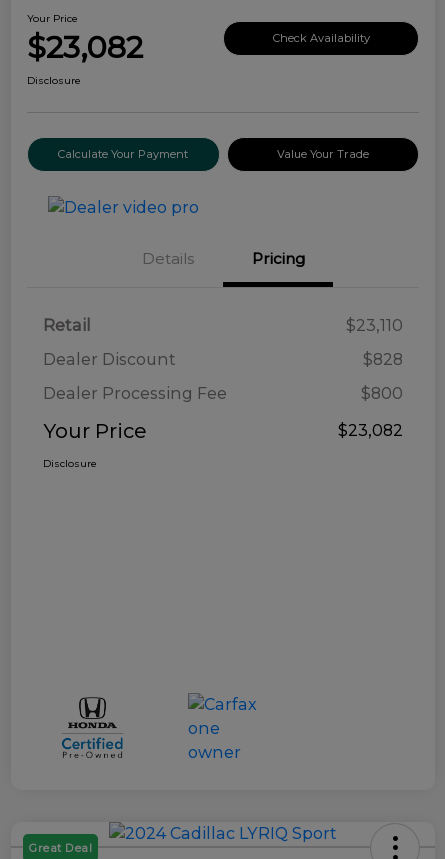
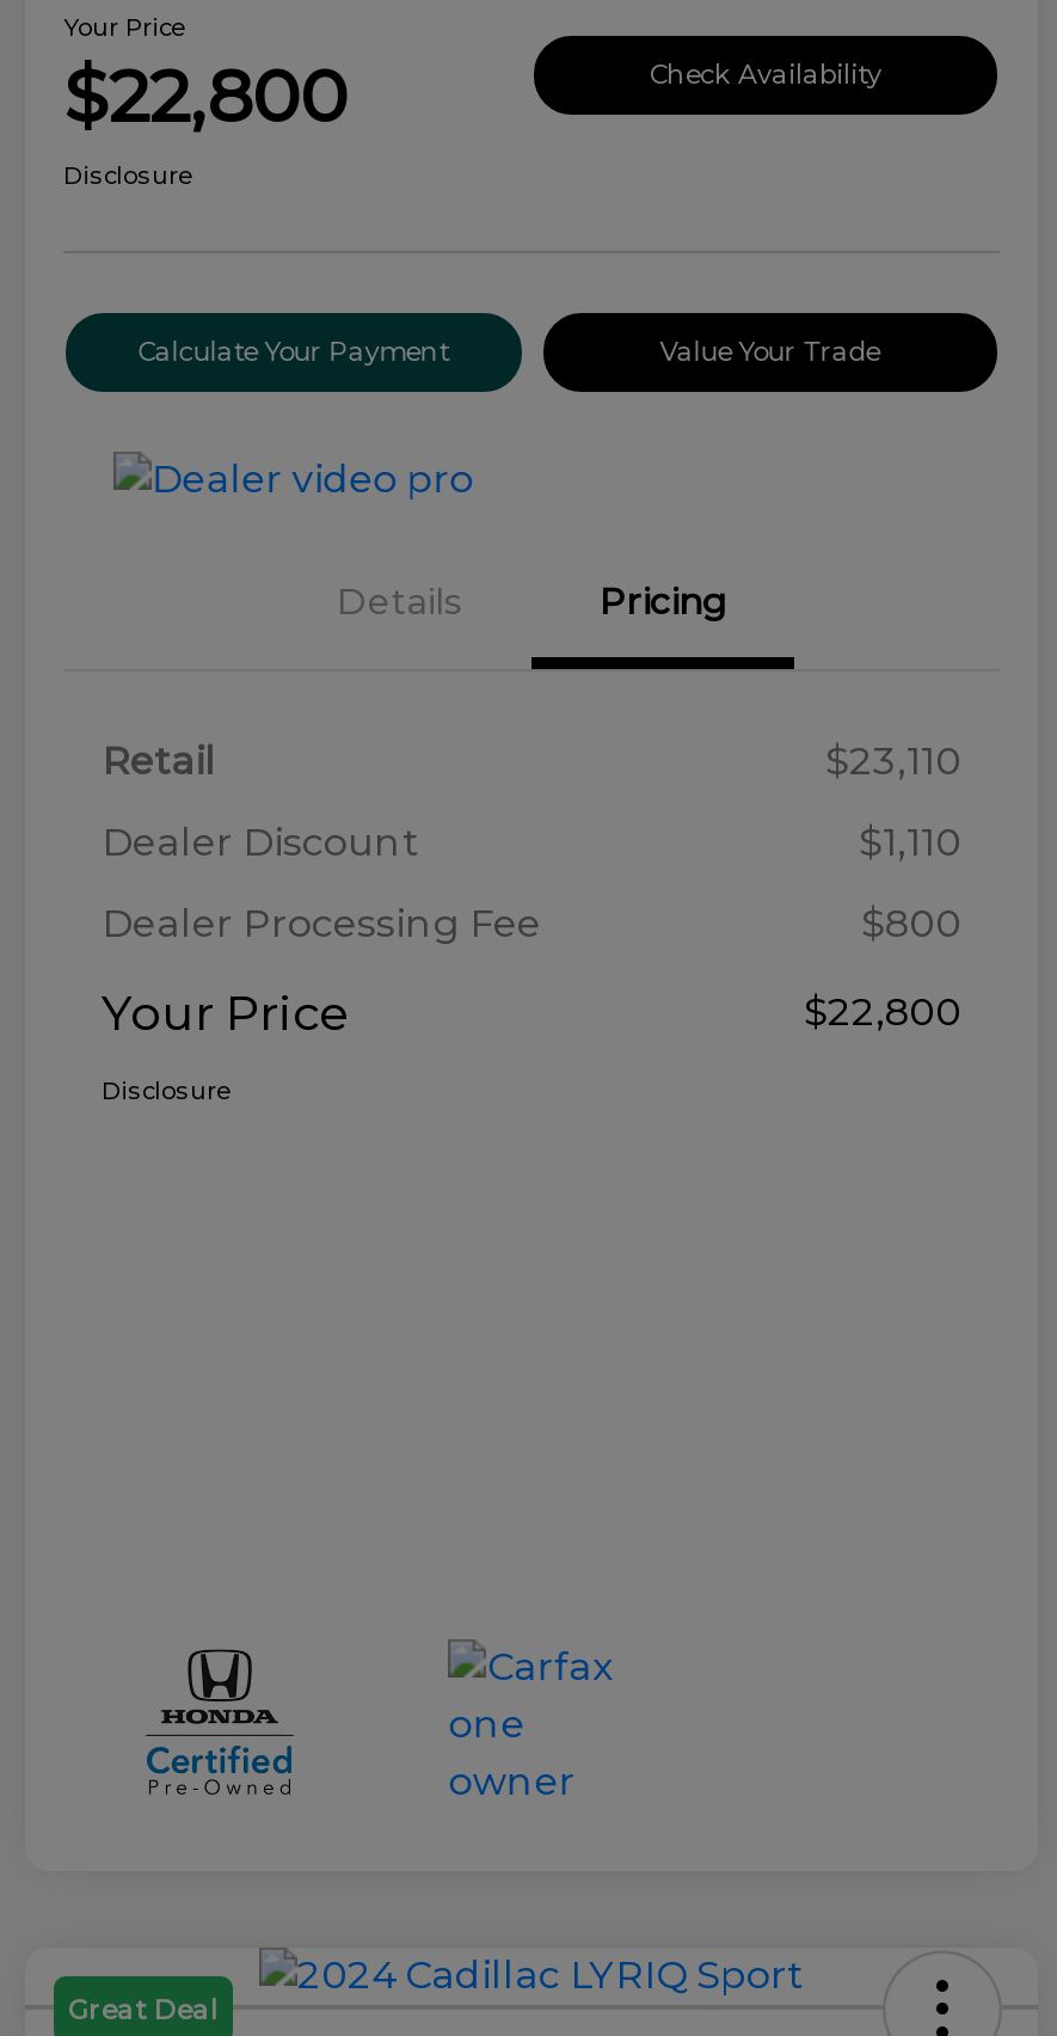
[27,29,143,66] $23,082 -> [63,53,348,141] $22,800
[363,350,403,369] $828 -> [859,820,961,866] $1,110
[338,421,403,440] $23,082 -> [804,990,961,1035] $22,800

